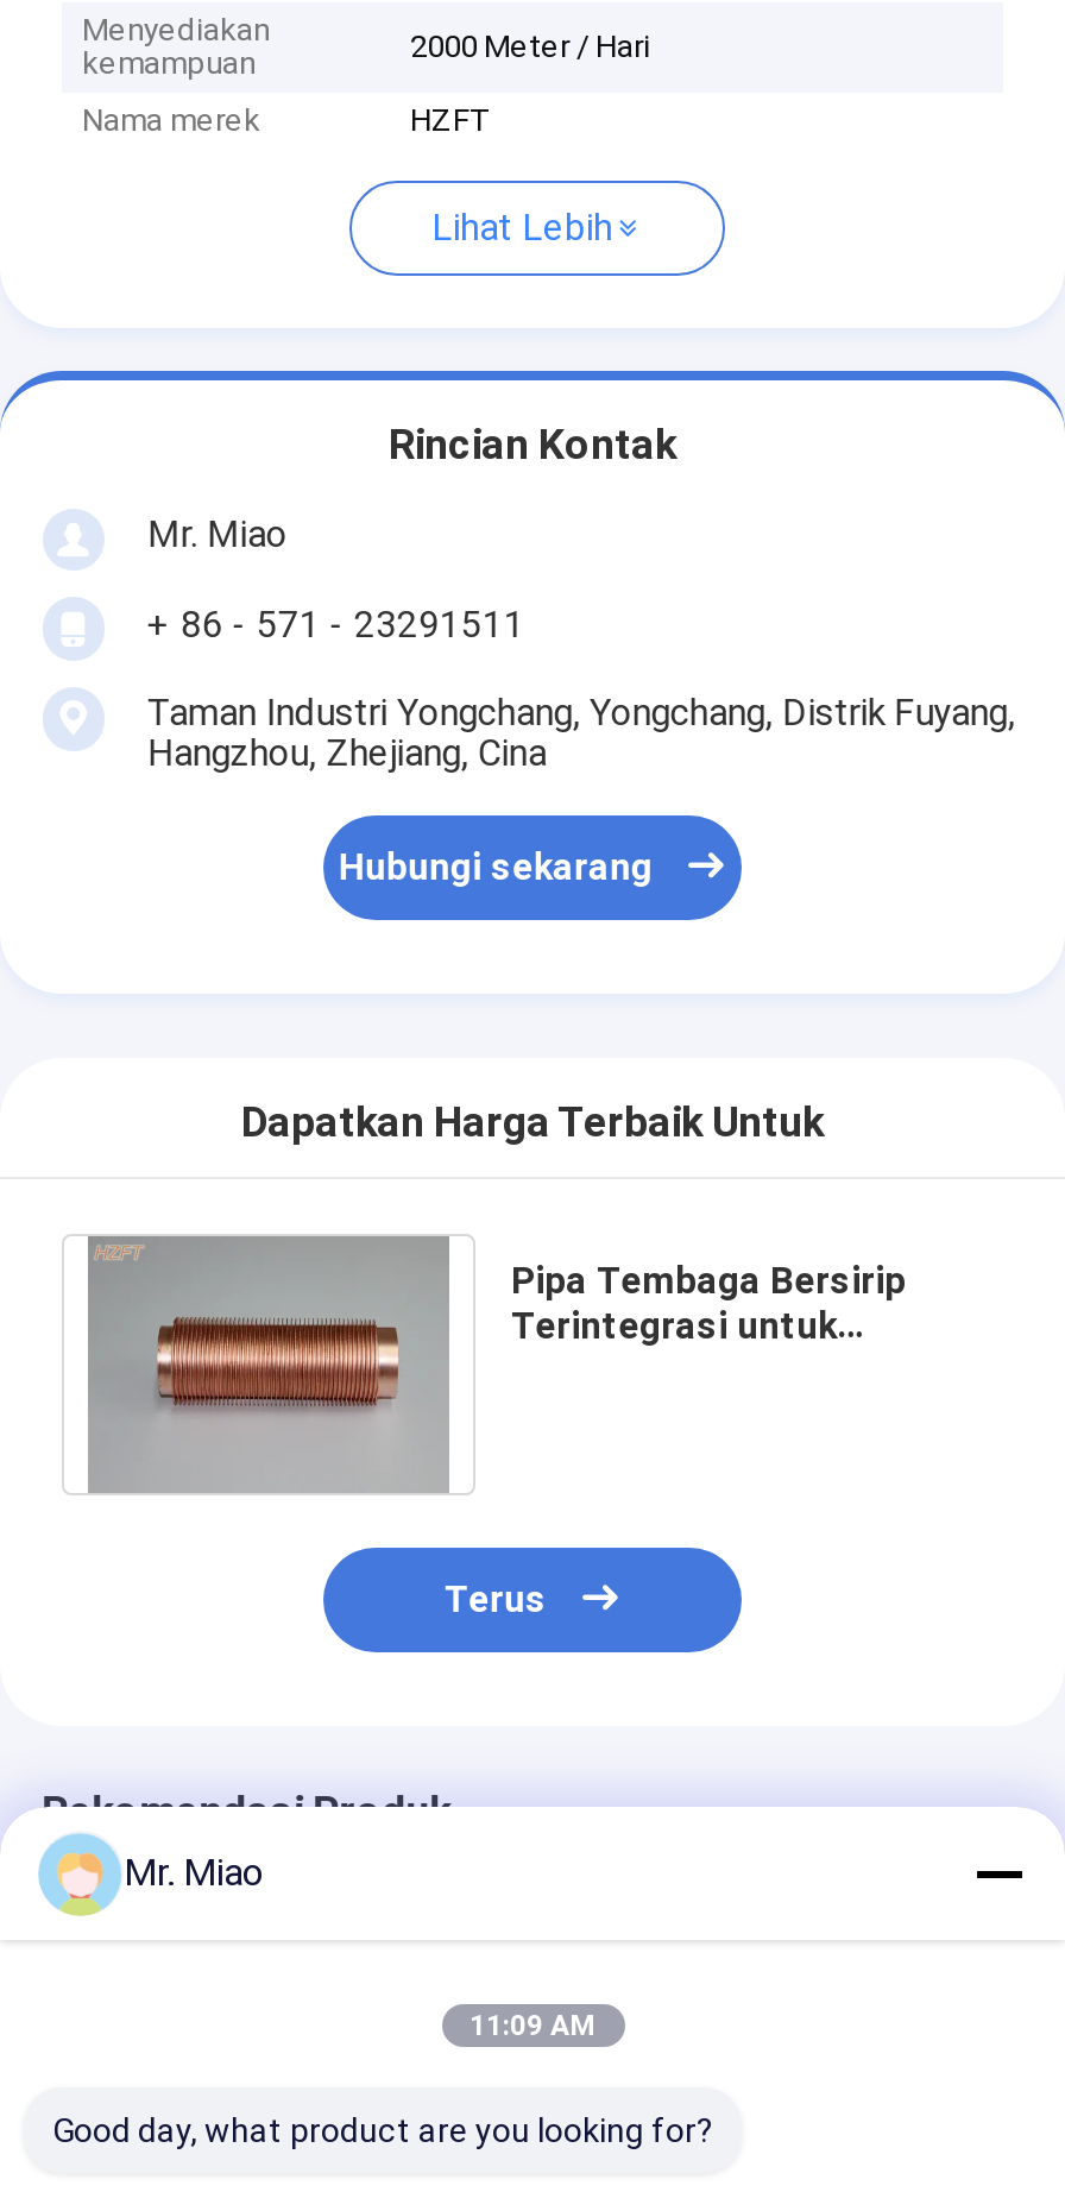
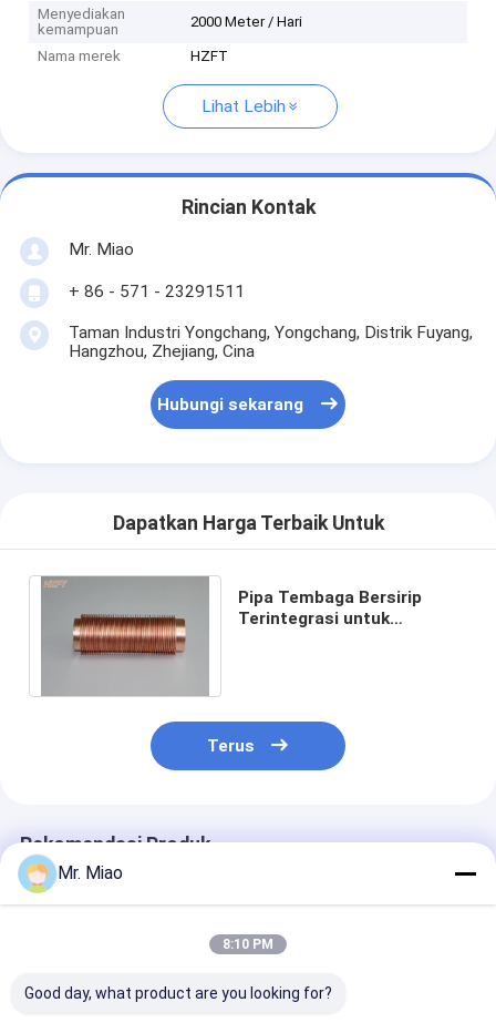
[470,2009,595,2042] 11:09 AM -> [223,937,273,952] 8:10 PM

